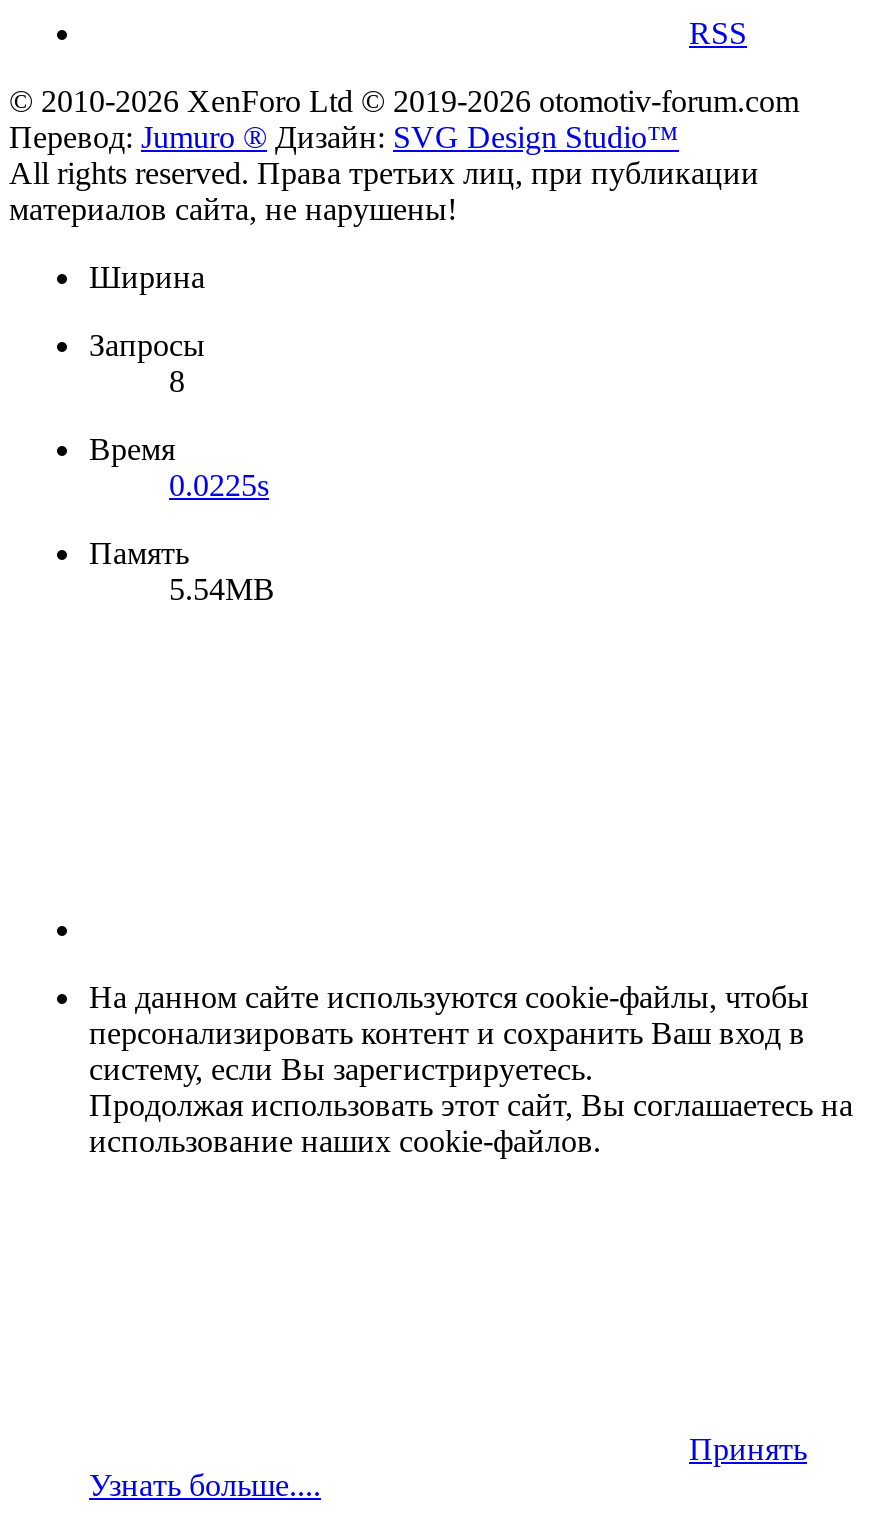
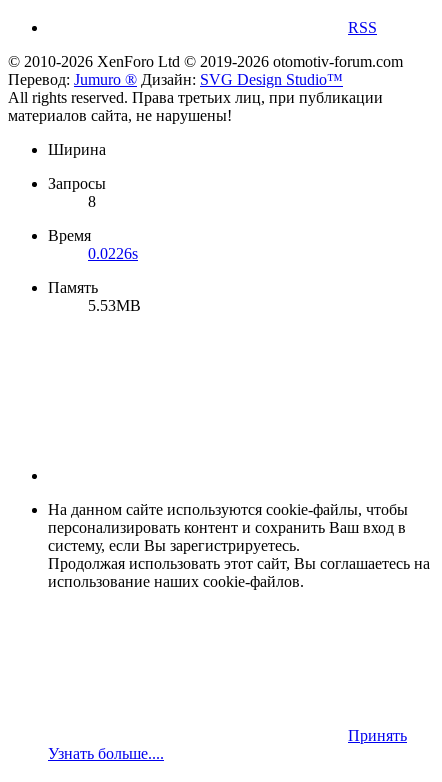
[169,467,269,501] 0.0225s -> [88,245,138,262] 0.0226s
[169,571,275,605] 5.54MB -> [88,297,141,314] 5.53MB

